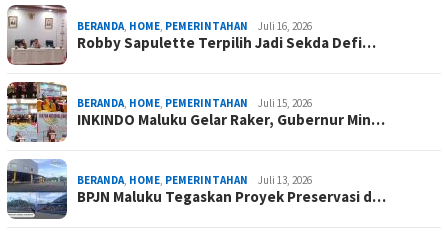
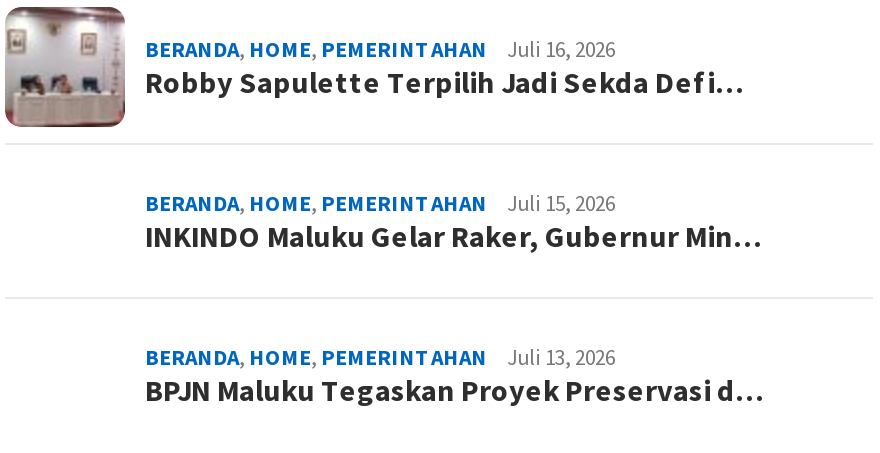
[6,81,68,143] [image] -> none
[6,158,68,220] [image] -> none

